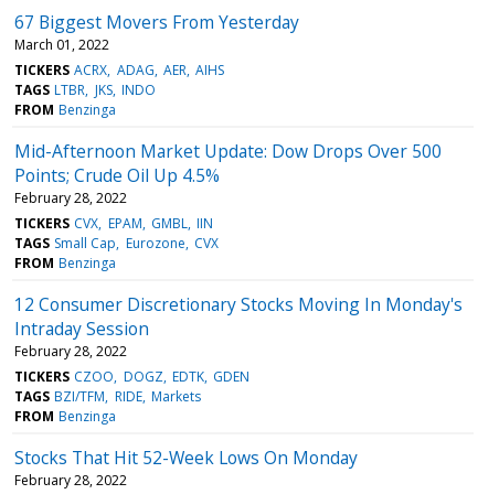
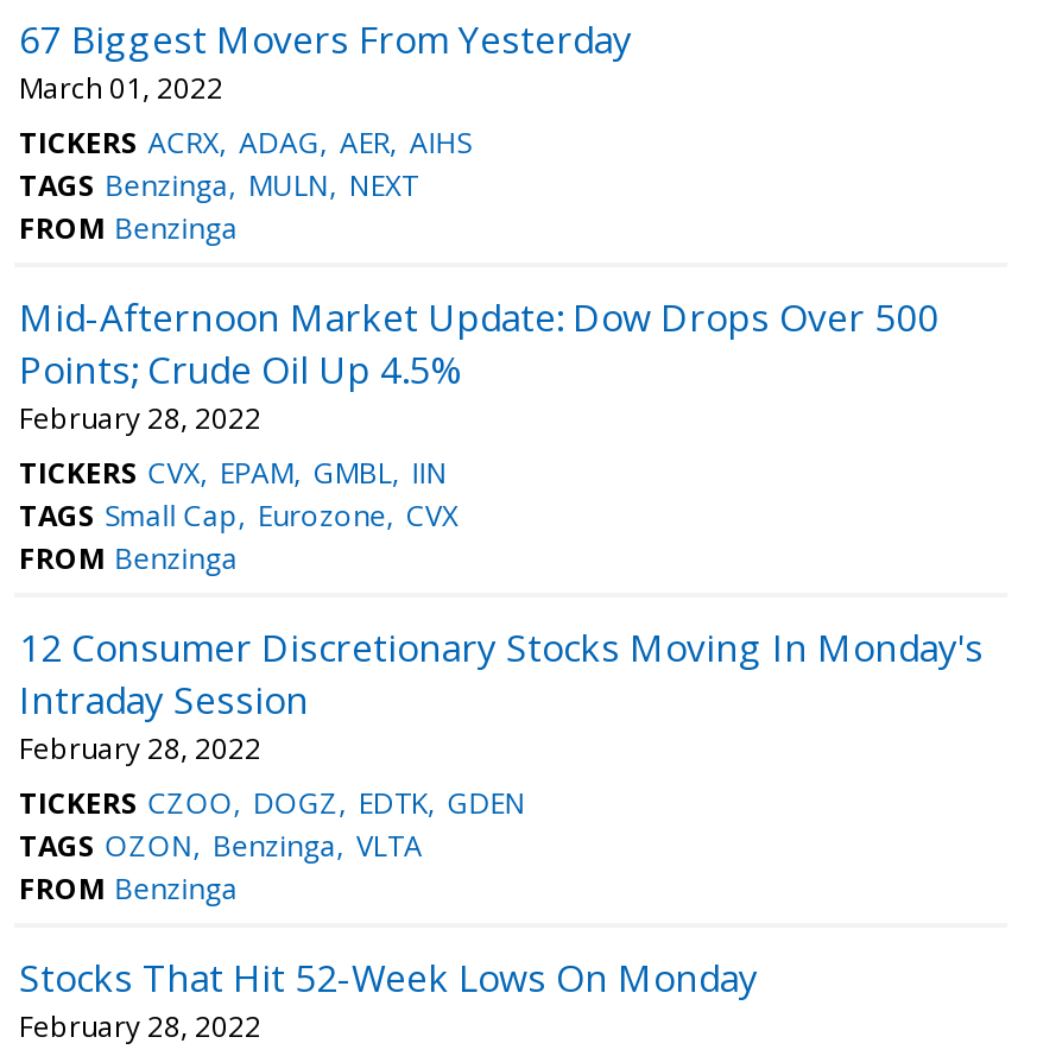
[14,80,156,99] TAGS LTBR JKS INDO -> [19,165,418,205] TAGS Benzinga MULN NEXT
[14,387,201,406] TAGS BZI/TFM RIDE Markets -> [19,825,423,865] TAGS OZON Benzinga VLTA

